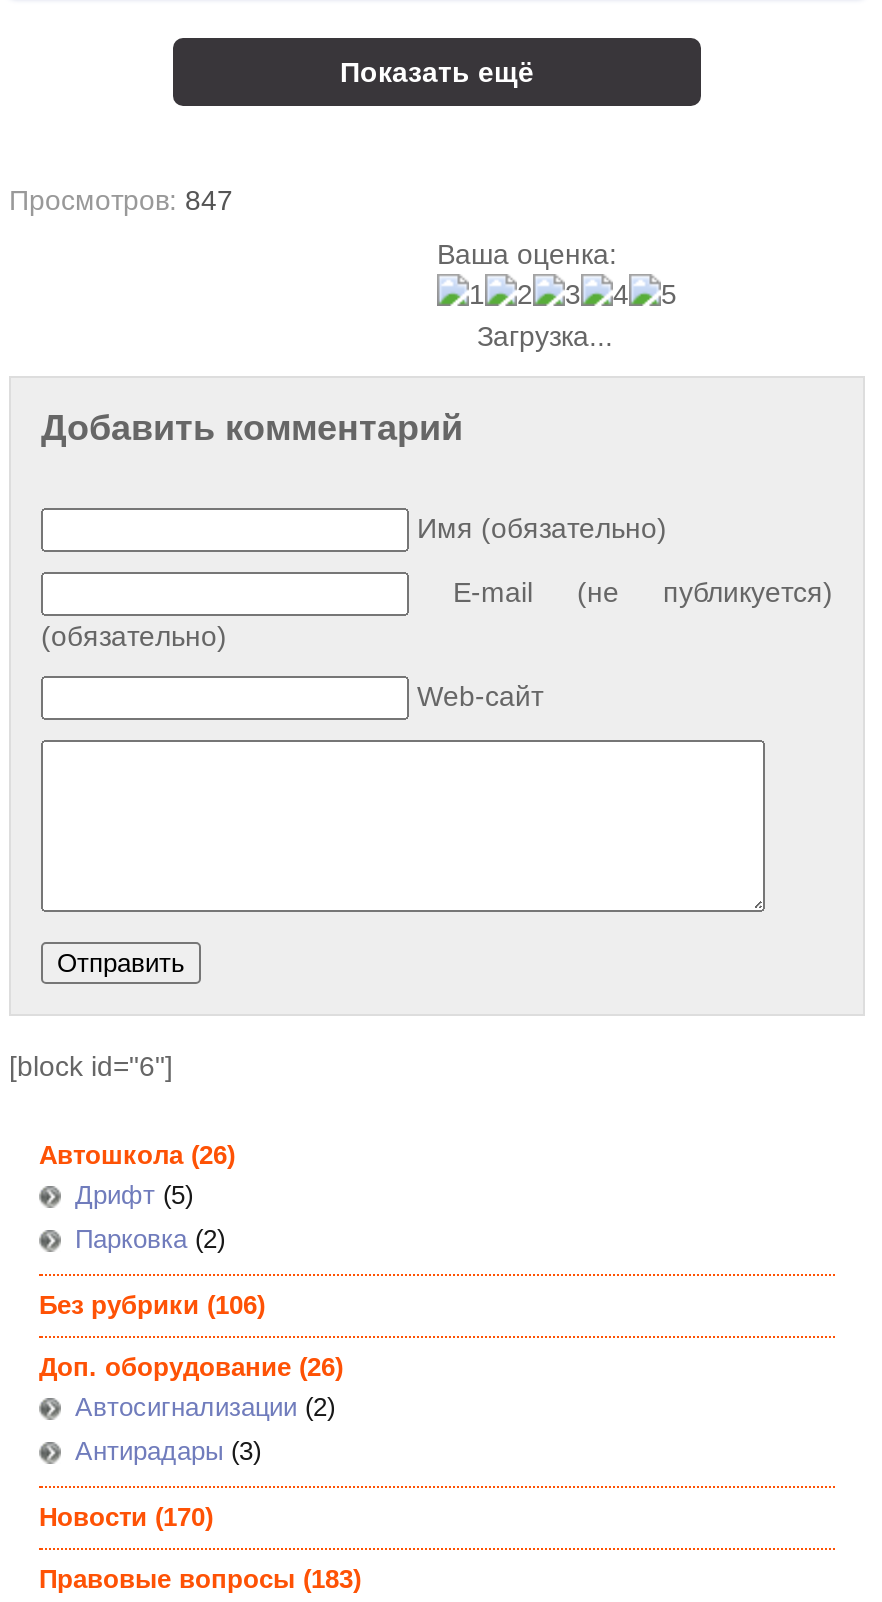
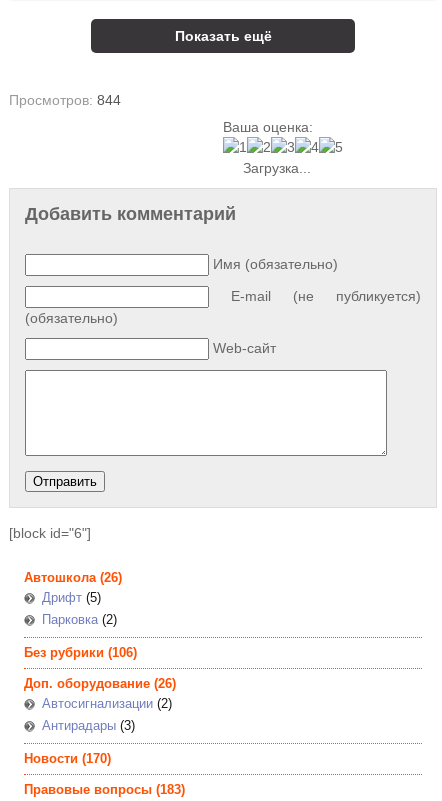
[9,184,233,216] Просмотров: 847 -> [9,92,121,108] Просмотров: 844

